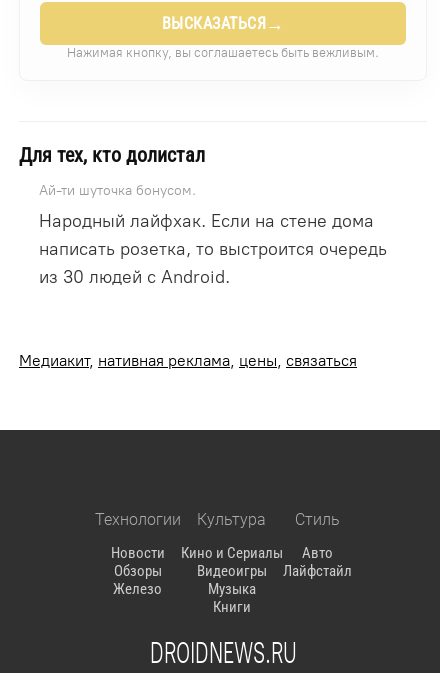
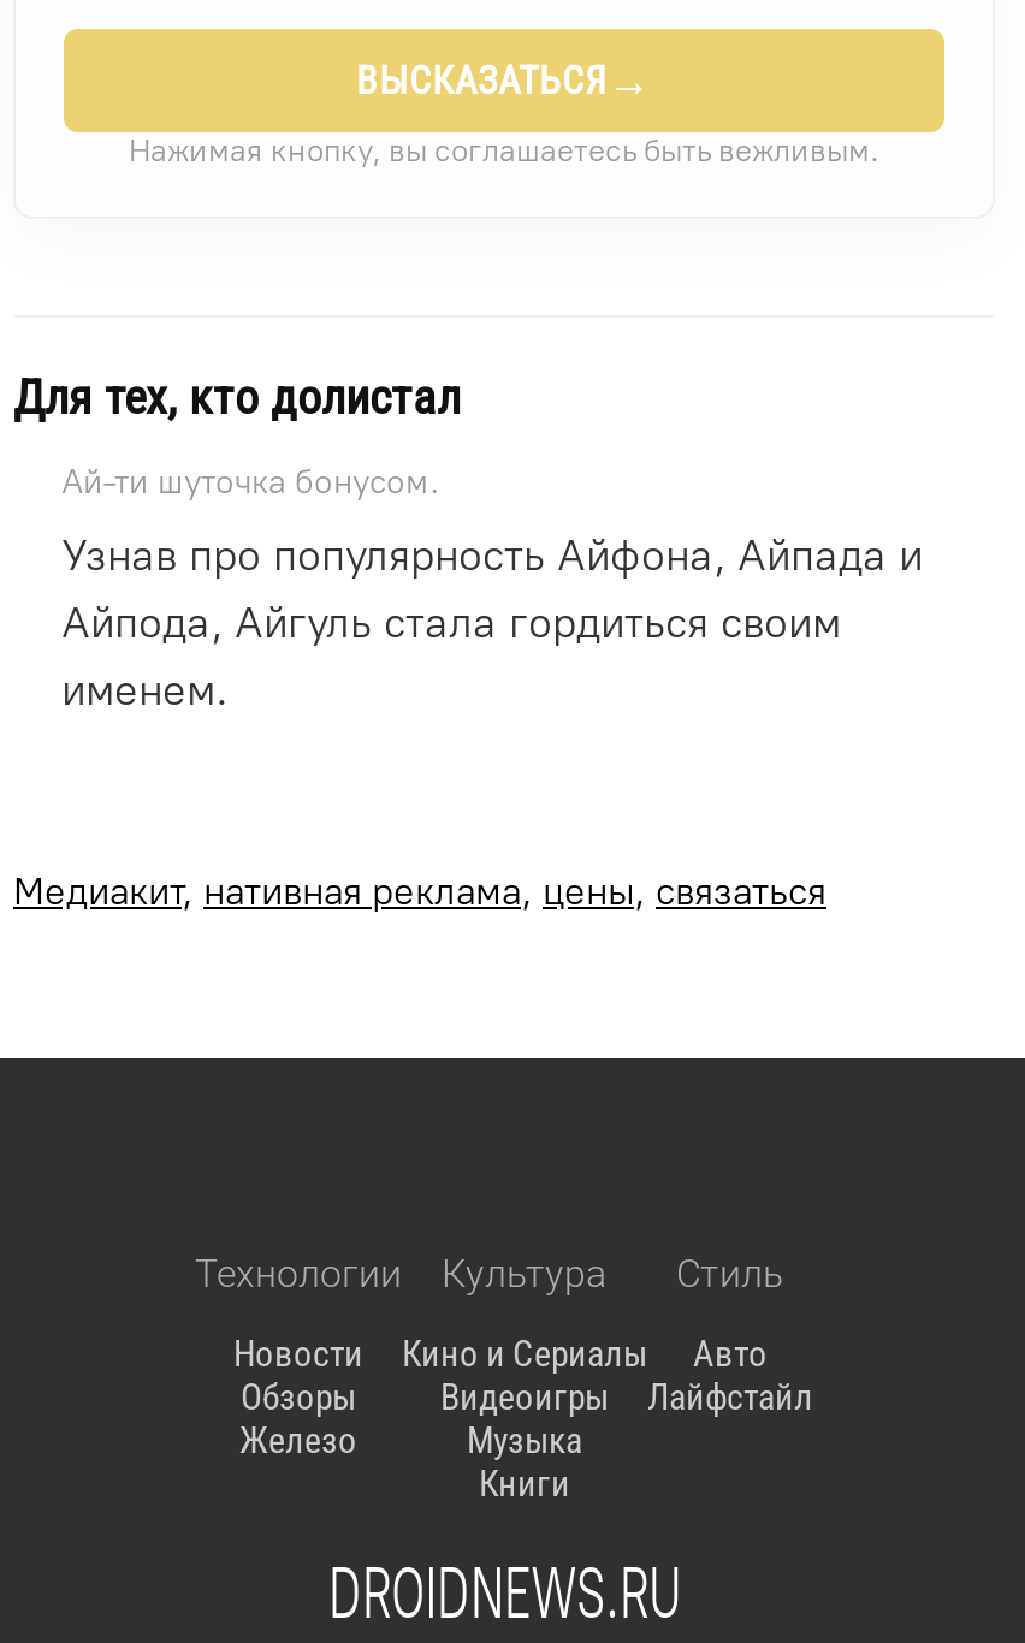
[39,210,387,288] Народный лайфхак. Если на стене дома | написать розетка, то выстроится очередь | из 30 людей с Android. -> [61,529,923,717] Узнав про популярность Айфона, Айпада и | Айпода, Айгуль стала гордиться своим | именем.

